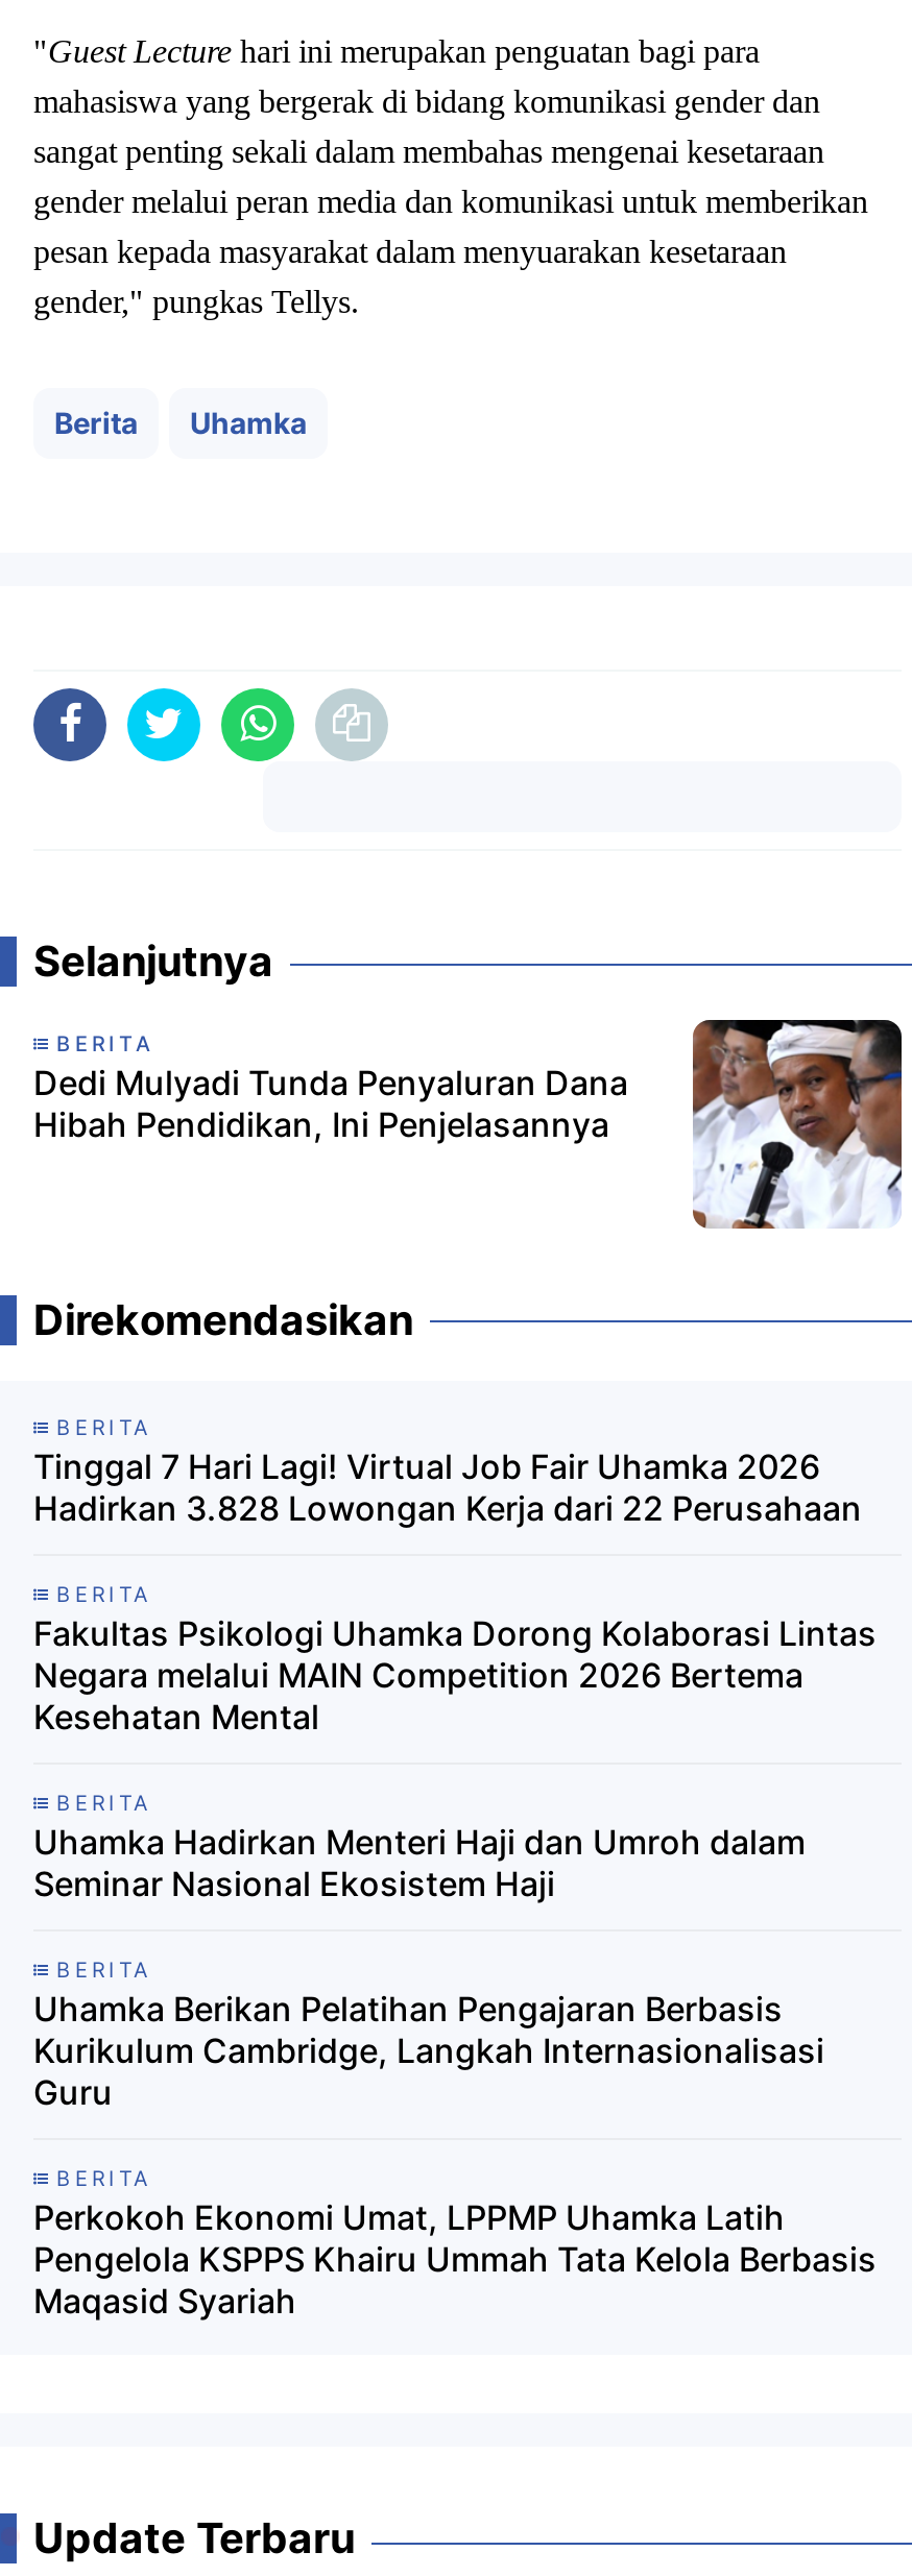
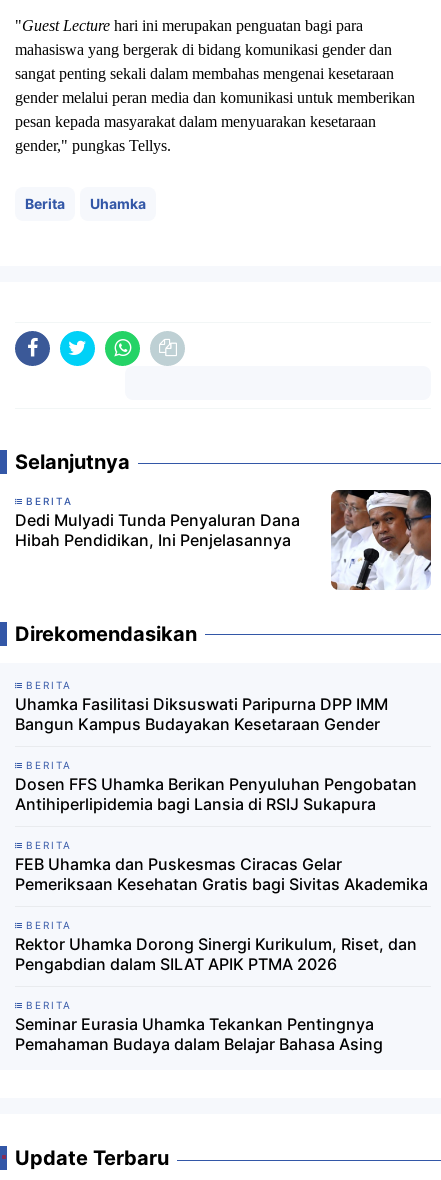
[33,1445,862,1528] Tinggal 7 Hari Lagi! Virtual Job Fair Uhamka 2026 | Hadirkan 3.828 Lowongan Kerja dari 22 Perusahaan -> [15,694,388,734] Uhamka Fasilitasi Diksuswati Paripurna DPP IMM | Bangun Kampus Budayakan Kesetaraan Gender
[33,1612,877,1737] Fakultas Psikologi Uhamka Dorong Kolaborasi Lintas | Negara melalui MAIN Competition 2026 Bertema | Kesehatan Mental -> [15,774,417,814] Dosen FFS Uhamka Berikan Penyuluhan Pengobatan | Antihiperlipidemia bagi Lansia di RSIJ Sukapura
[33,1820,806,1904] Uhamka Hadirkan Menteri Haji dan Umroh dalam | Seminar Nasional Ekosistem Haji -> [15,854,428,894] FEB Uhamka dan Puskesmas Ciracas Gelar | Pemeriksaan Kesehatan Gratis bagi Sivitas Akademika
[33,1987,824,2112] Uhamka Berikan Pelatihan Pengajaran Berbasis | Kurikulum Cambridge, Langkah Internasionalisasi | Guru -> [15,934,417,974] Rektor Uhamka Dorong Sinergi Kurikulum, Riset, dan | Pengabdian dalam SILAT APIK PTMA 2026
[33,2196,877,2321] Perkokoh Ekonomi Umat, LPPMP Uhamka Latih | Pengelola KSPPS Khairu Ummah Tata Kelola Berbasis | Maqasid Syariah -> [15,1014,383,1054] Seminar Eurasia Uhamka Tekankan Pentingnya | Pemahaman Budaya dalam Belajar Bahasa Asing

